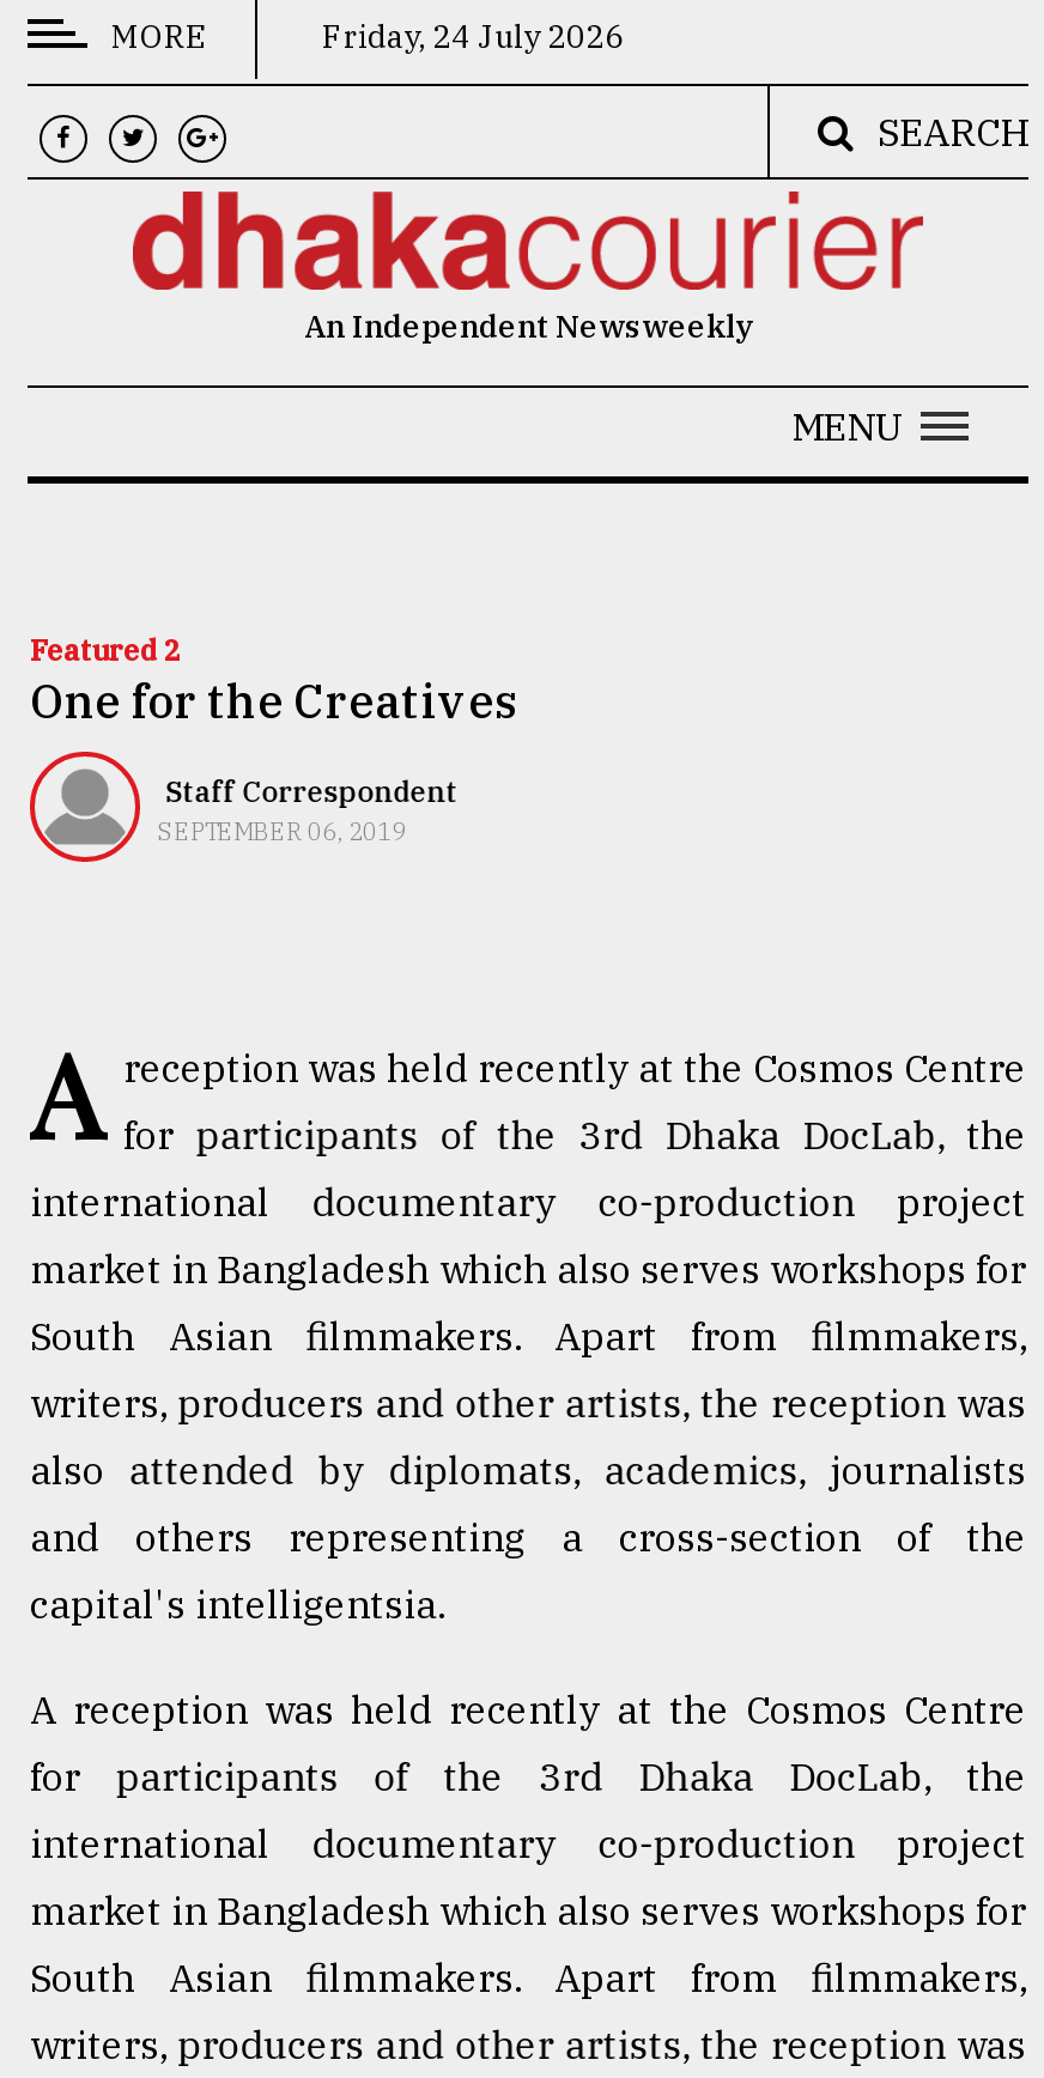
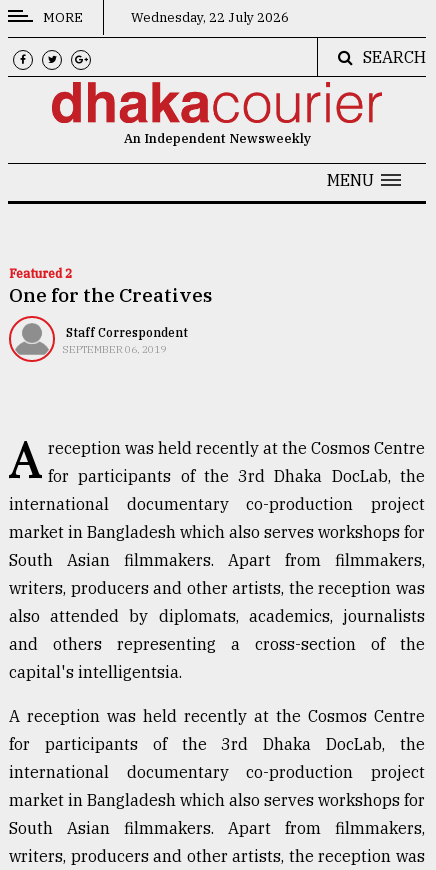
[315,17,624,57] Friday, 24 July 2026 -> [128,9,289,26] Wednesday, 22 July 2026

